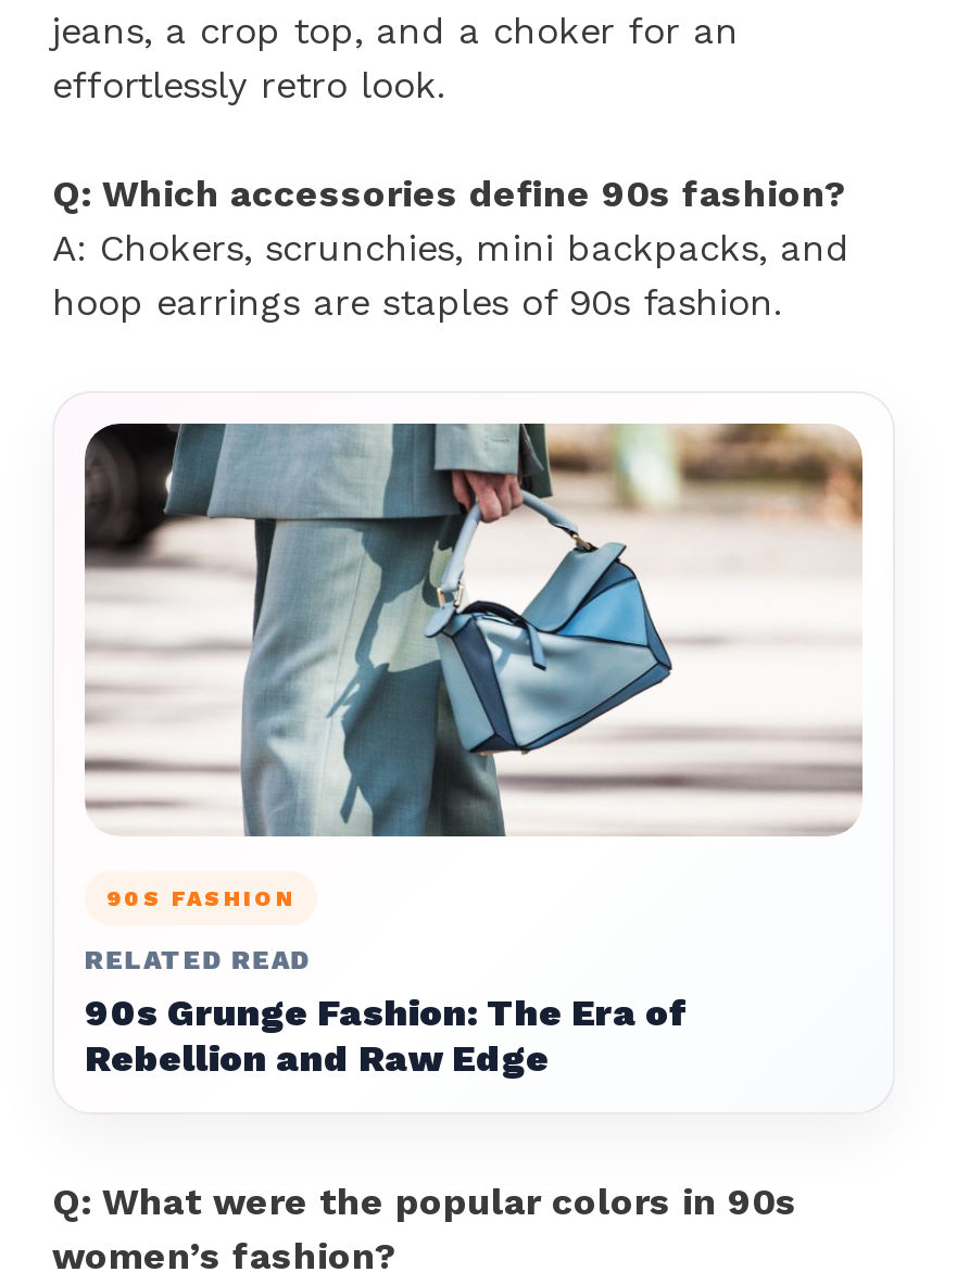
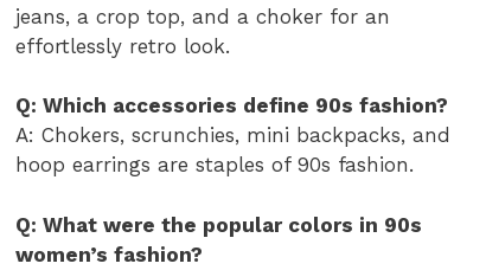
[83,421,865,1080] [image] | 90S FASHION | RELATED READ | 90s Grunge Fashion: The Era of | Rebellion and Raw Edge -> none

